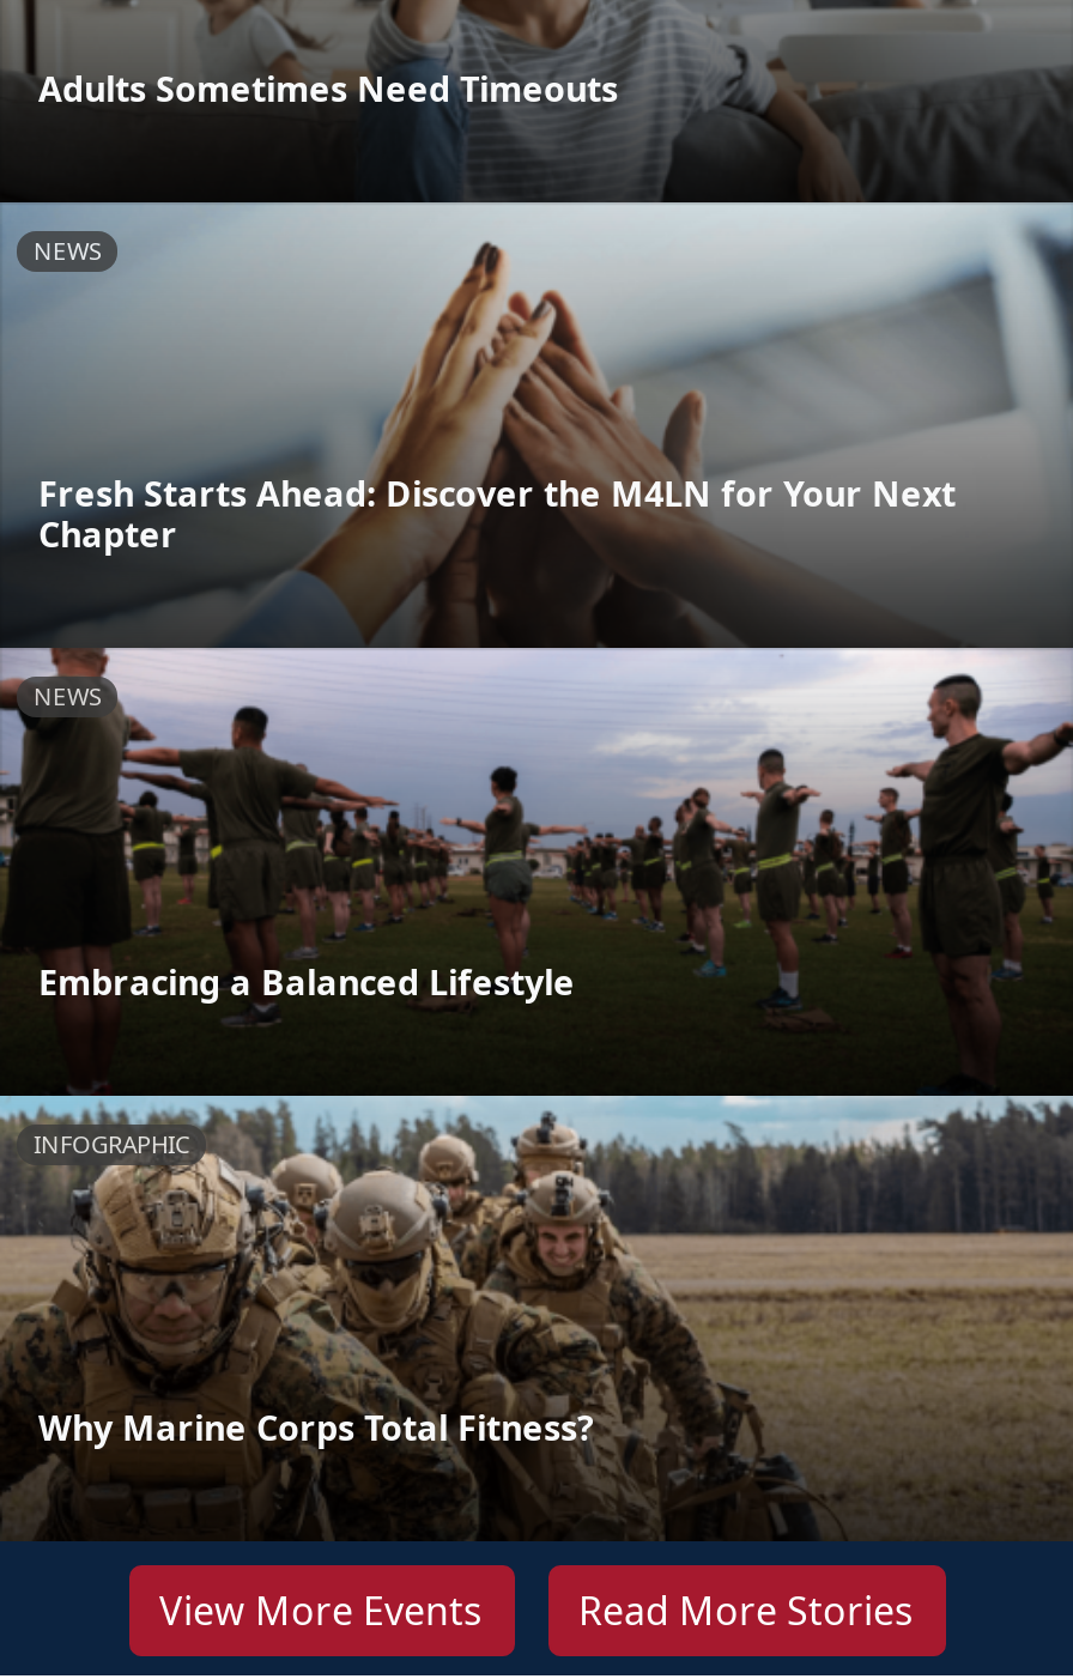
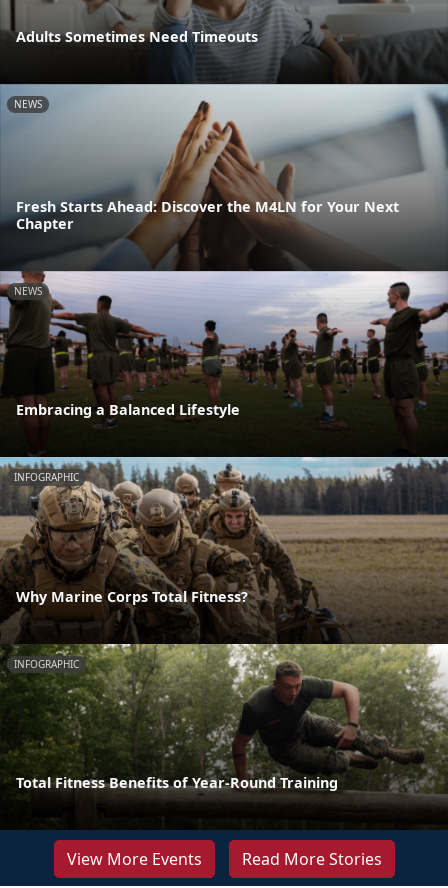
none -> [3,643,445,829] [image] | INFOGRAPHIC
none -> [16,773,338,792] Total Fitness Benefits of Year-Round Training

